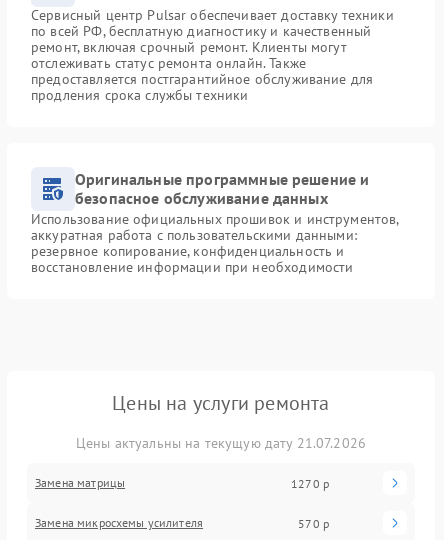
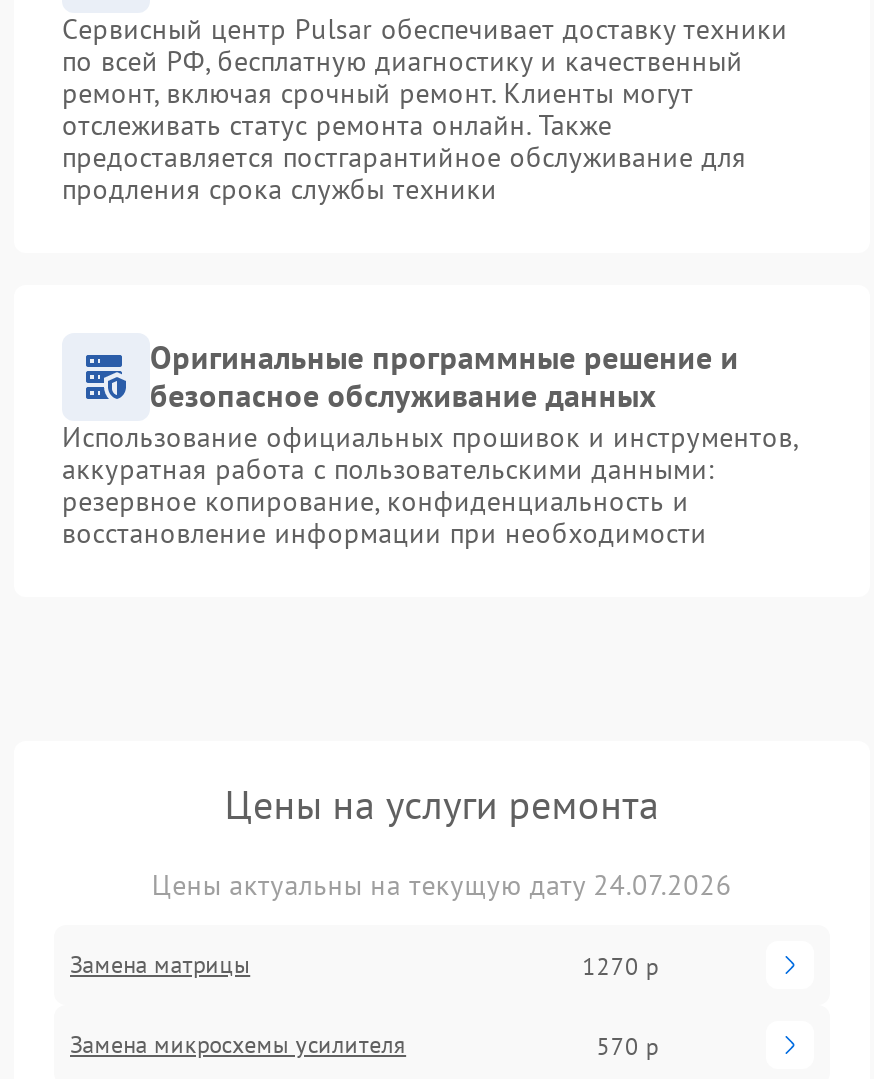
[76,434,366,452] Цены актуальны на текущую дату 21.07.2026 -> [152,867,732,903] Цены актуальны на текущую дату 24.07.2026

